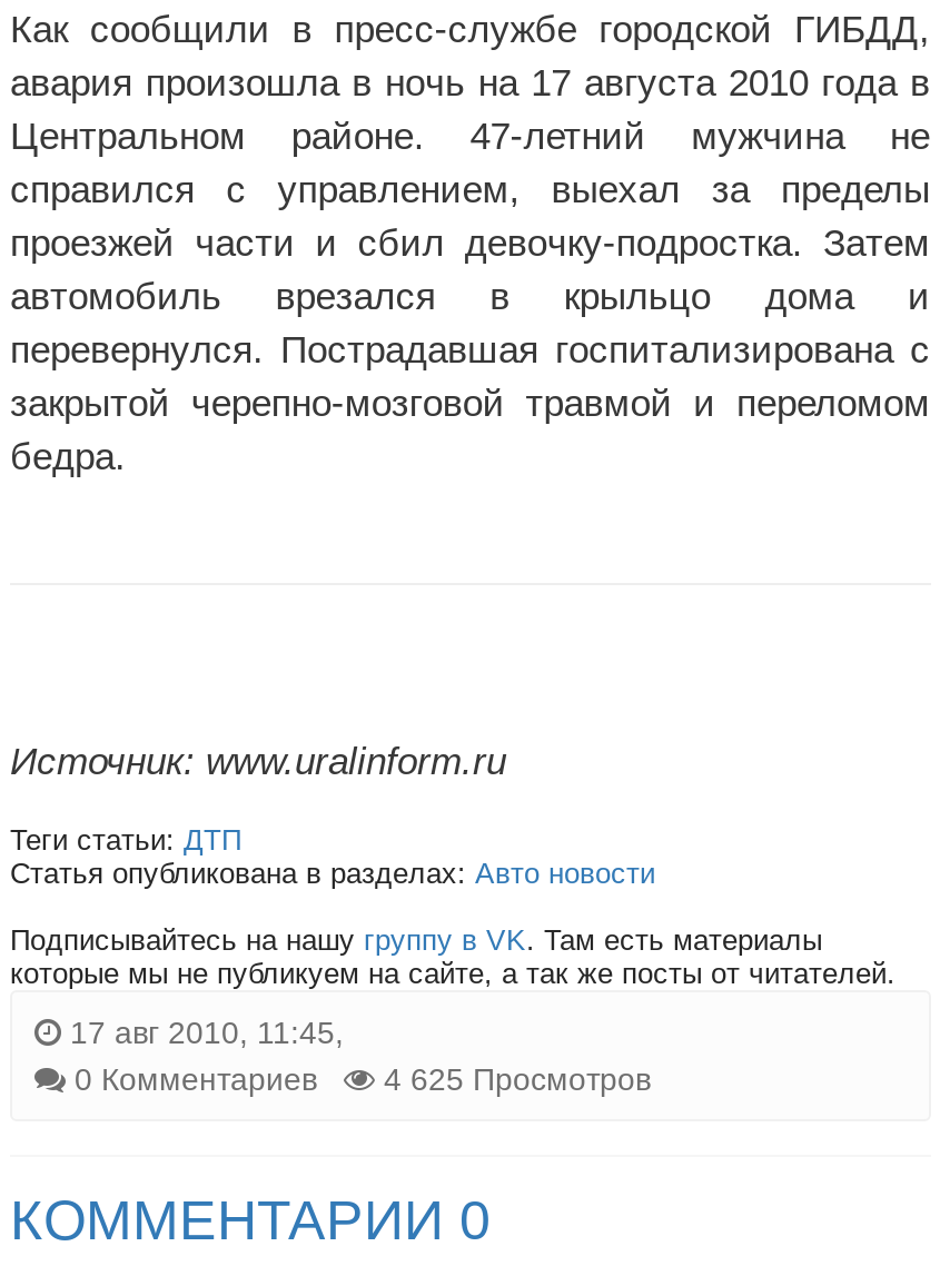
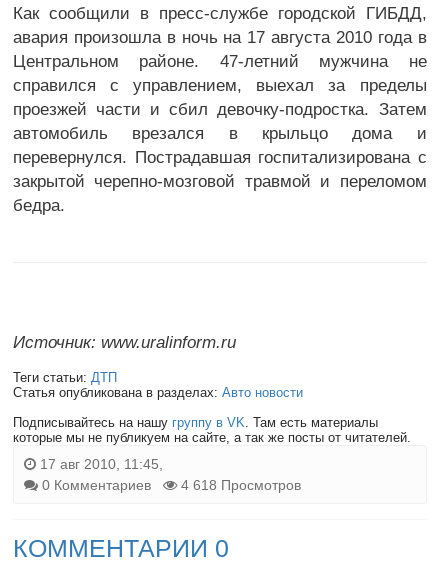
[75,1061,651,1097] 0 Комментариев 4 625 Просмотров -> [42,477,301,493] 0 Комментариев 4 618 Просмотров

